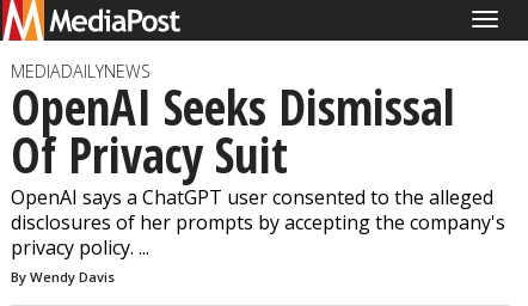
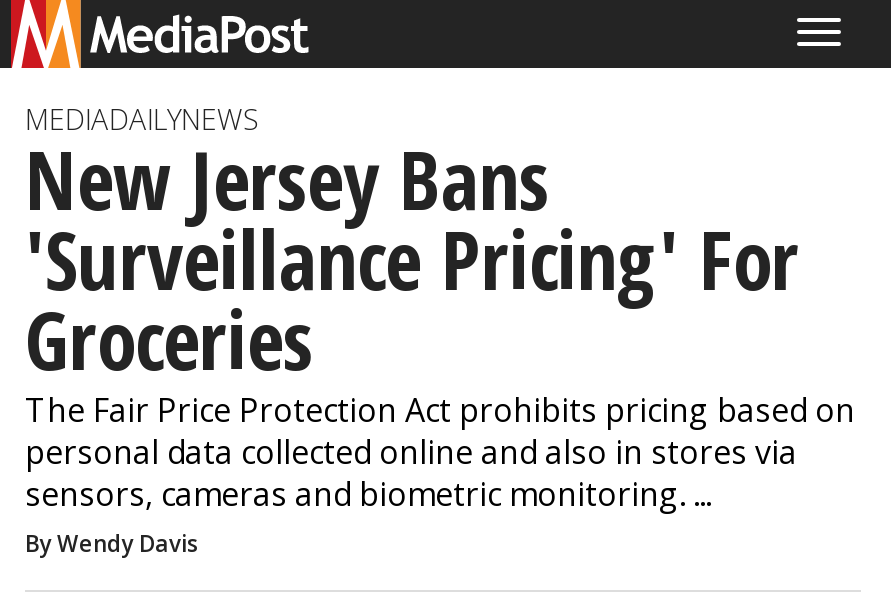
[11,74,505,261] OpenAI Seeks Dismissal | Of Privacy Suit | OpenAI says a ChatGPT user consented to the alleged | disclosures of her prompts by accepting the company's | privacy policy. ... -> [25,124,855,516] New Jersey Bans | 'Surveillance Pricing' For | Groceries | The Fair Price Protection Act prohibits pricing based on | personal data collected online and also in stores via | sensors, cameras and biometric monitoring. ...

